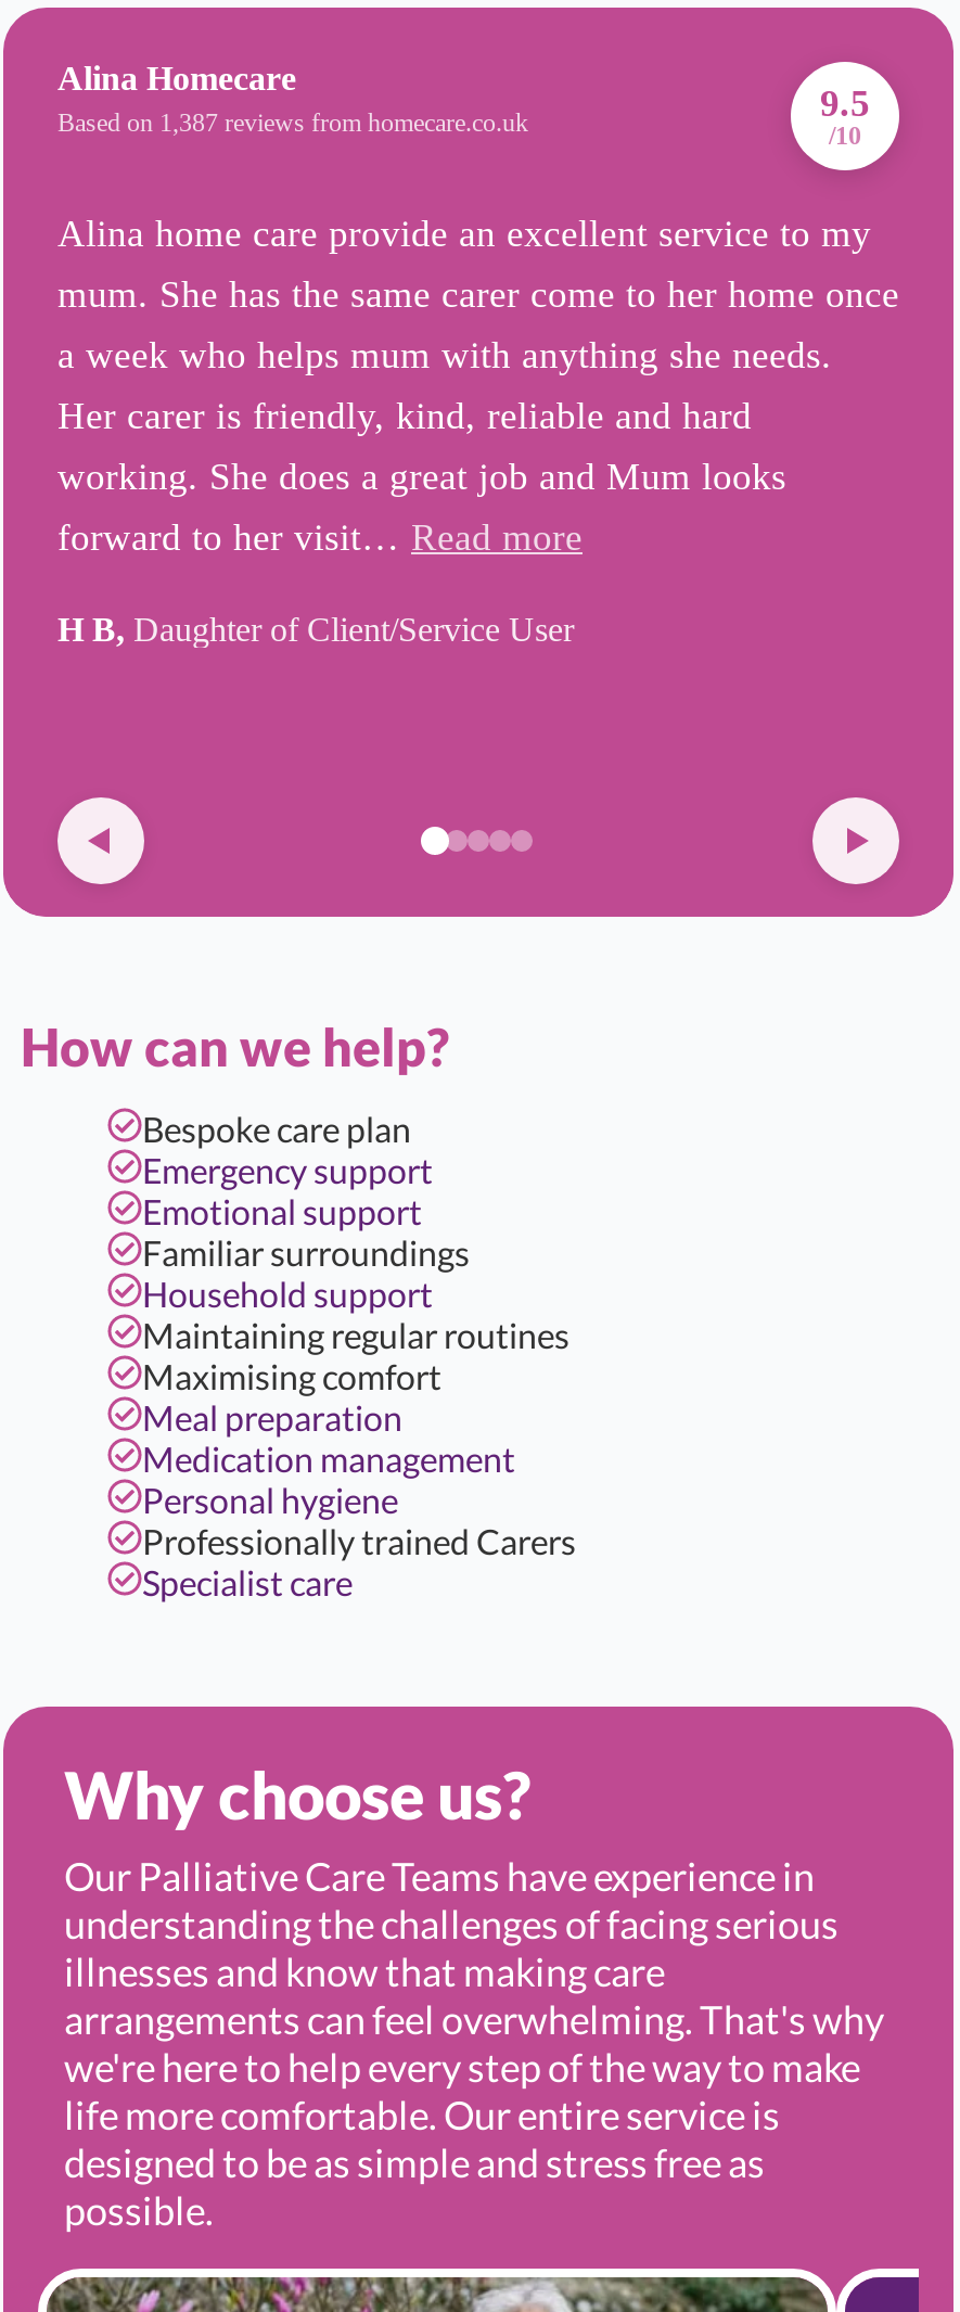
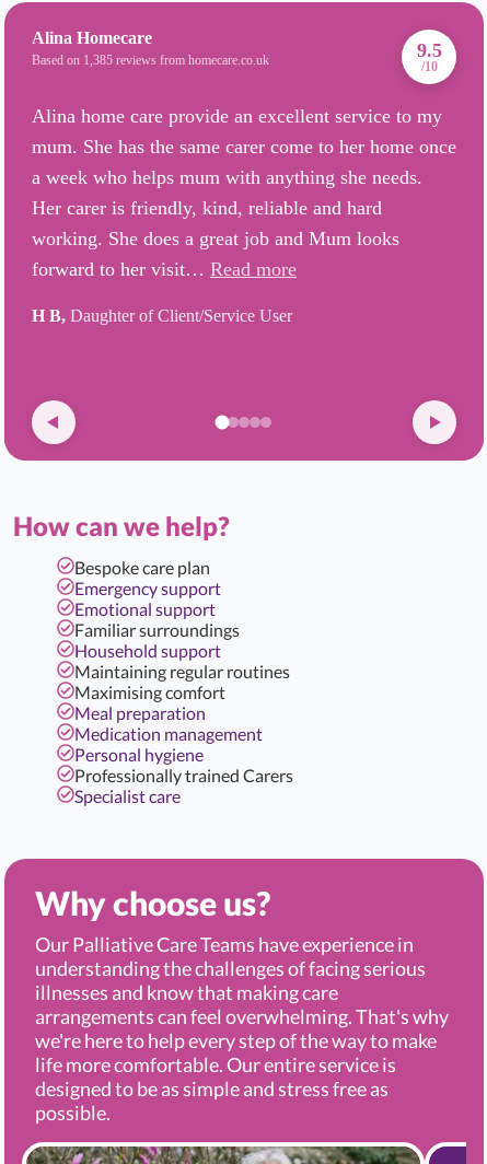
[57,107,528,138] Based on 1,387 reviews from homecare.co.uk -> [32,53,269,68] Based on 1,385 reviews from homecare.co.uk

